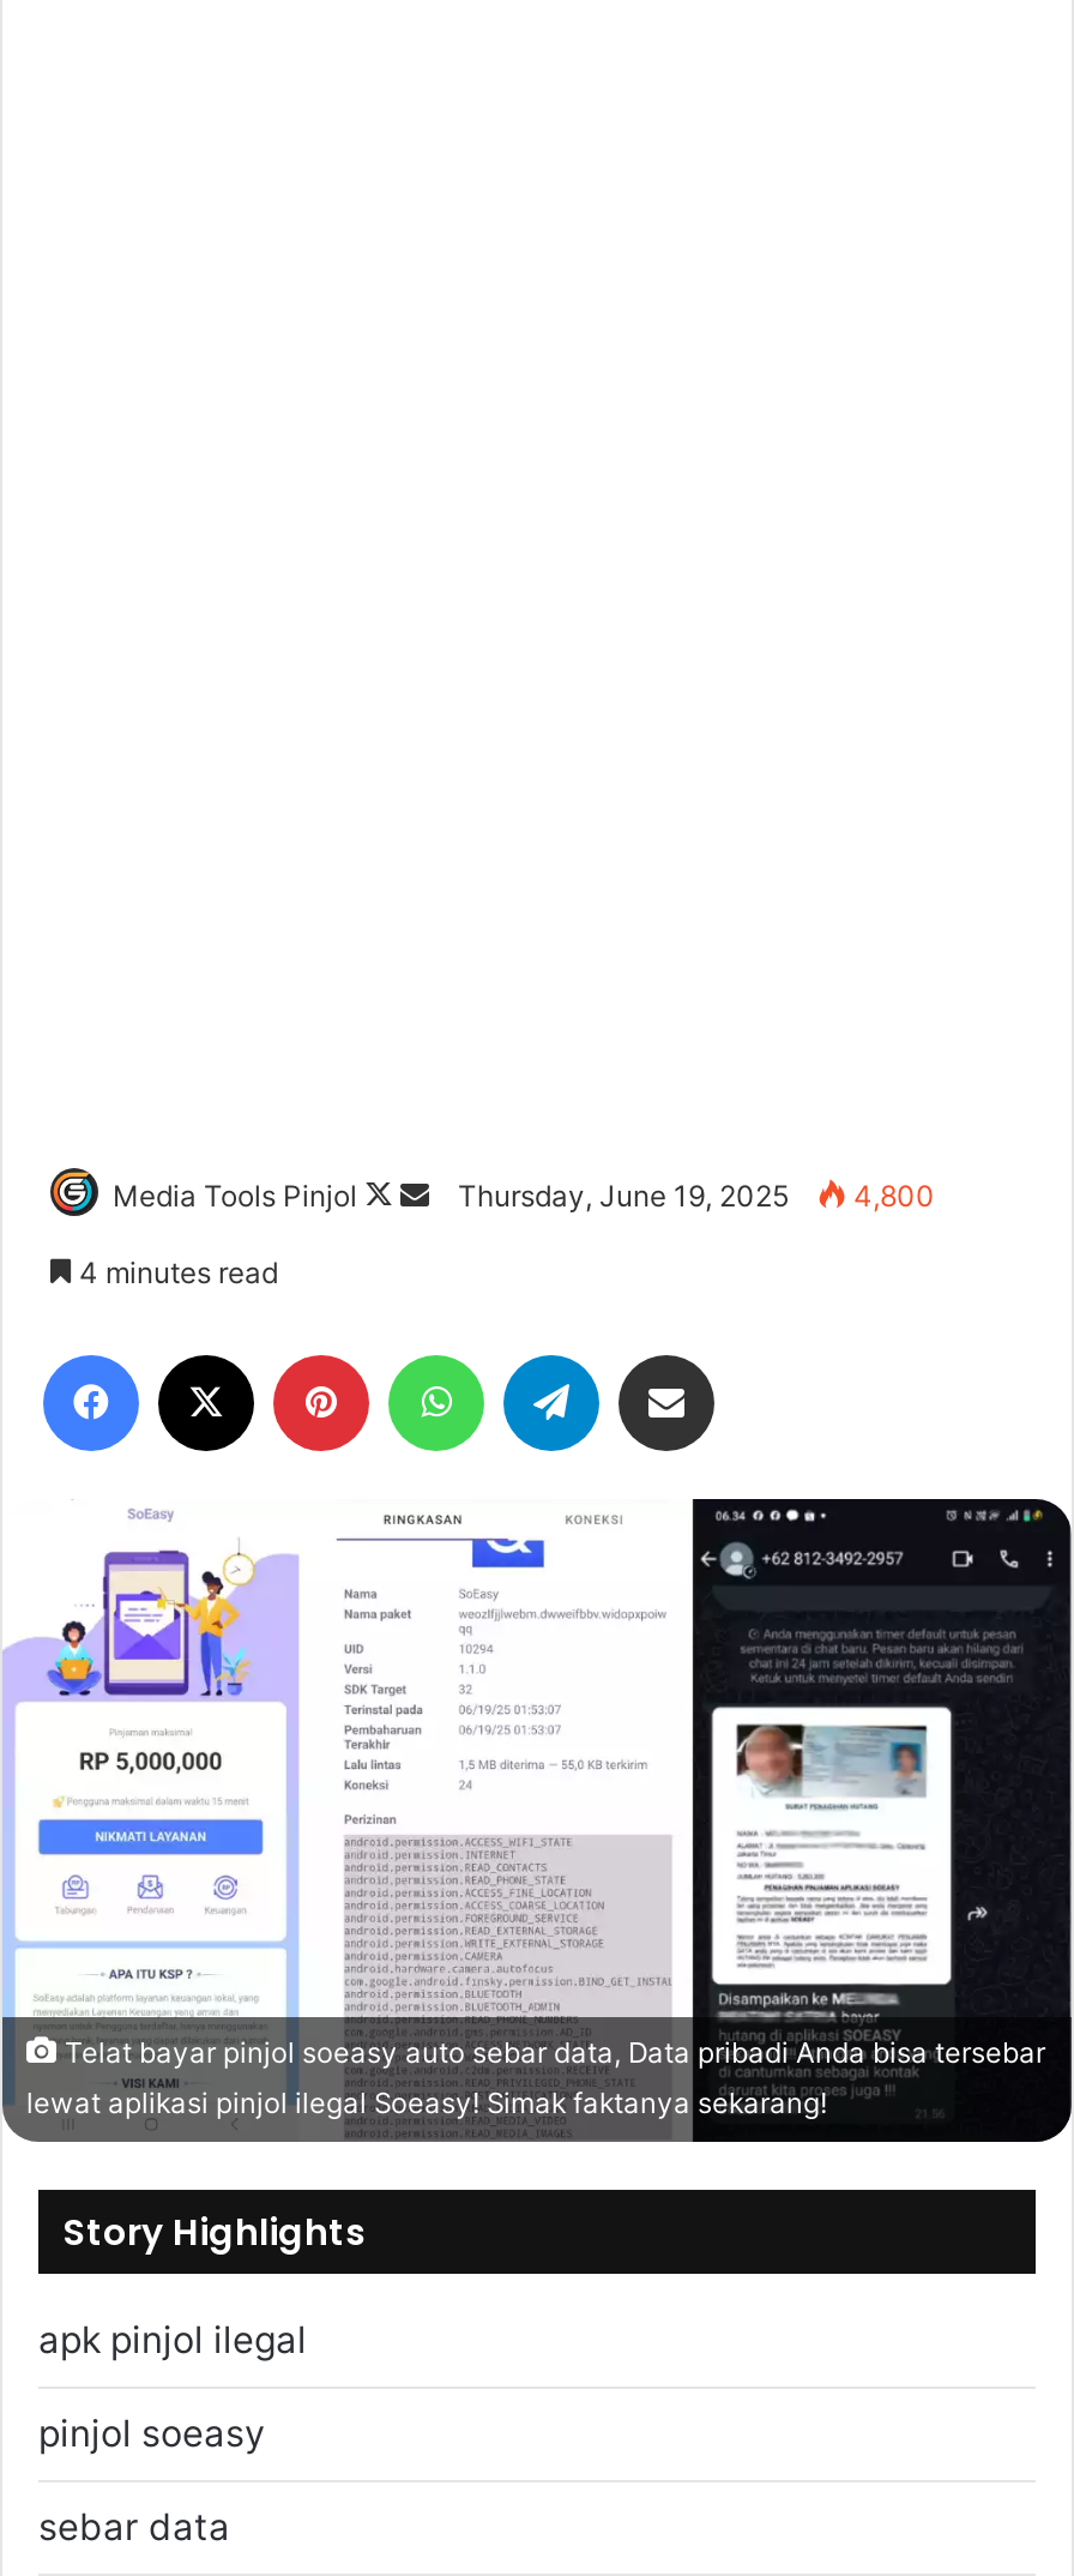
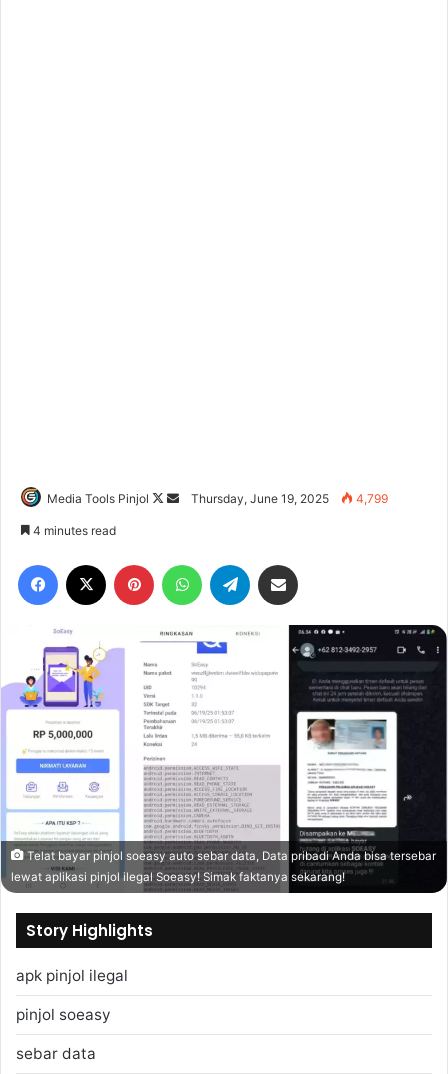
[846,1177,935,1213] 4,800 -> [353,491,388,506] 4,799

